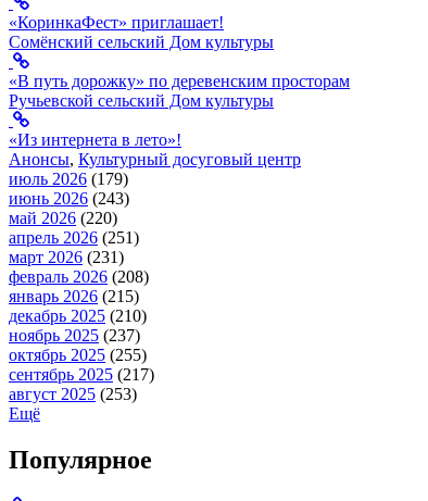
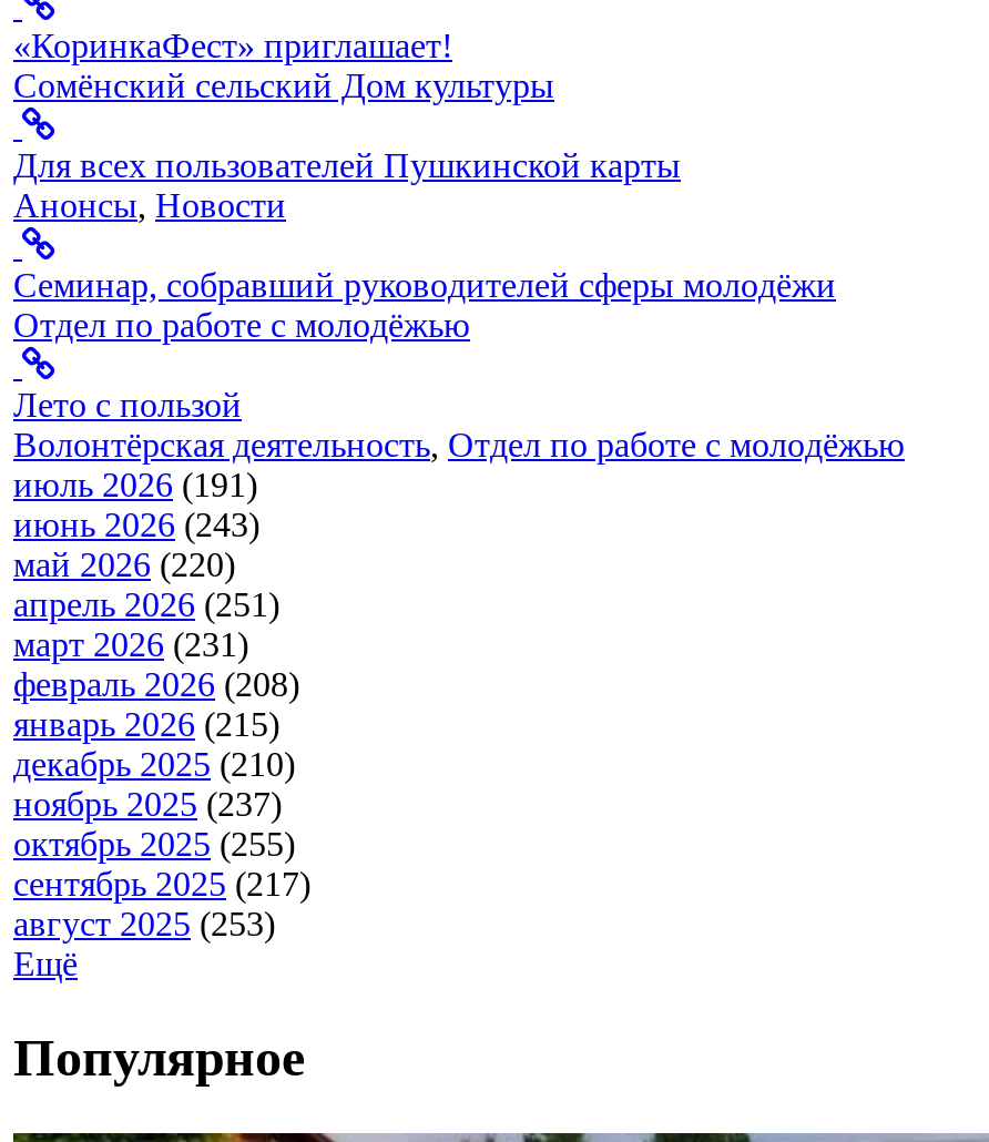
[9,72,350,188] «В путь дорожку» по деревенским просторам | Ручьевской сельский Дом культуры | «Из интернета в лето»! | Анонсы, Культурный досуговый центр | июль 2026 (179) -> [13,147,905,504] Для всех пользователей Пушкинской карты | Анонсы, Новости | Семинар, собравший руководителей сферы молодёжи | Отдел по работе с молодёжью | Лето с пользой | Волонтёрская деятельность, Отдел по работе с молодёжью | июль 2026 (191)

